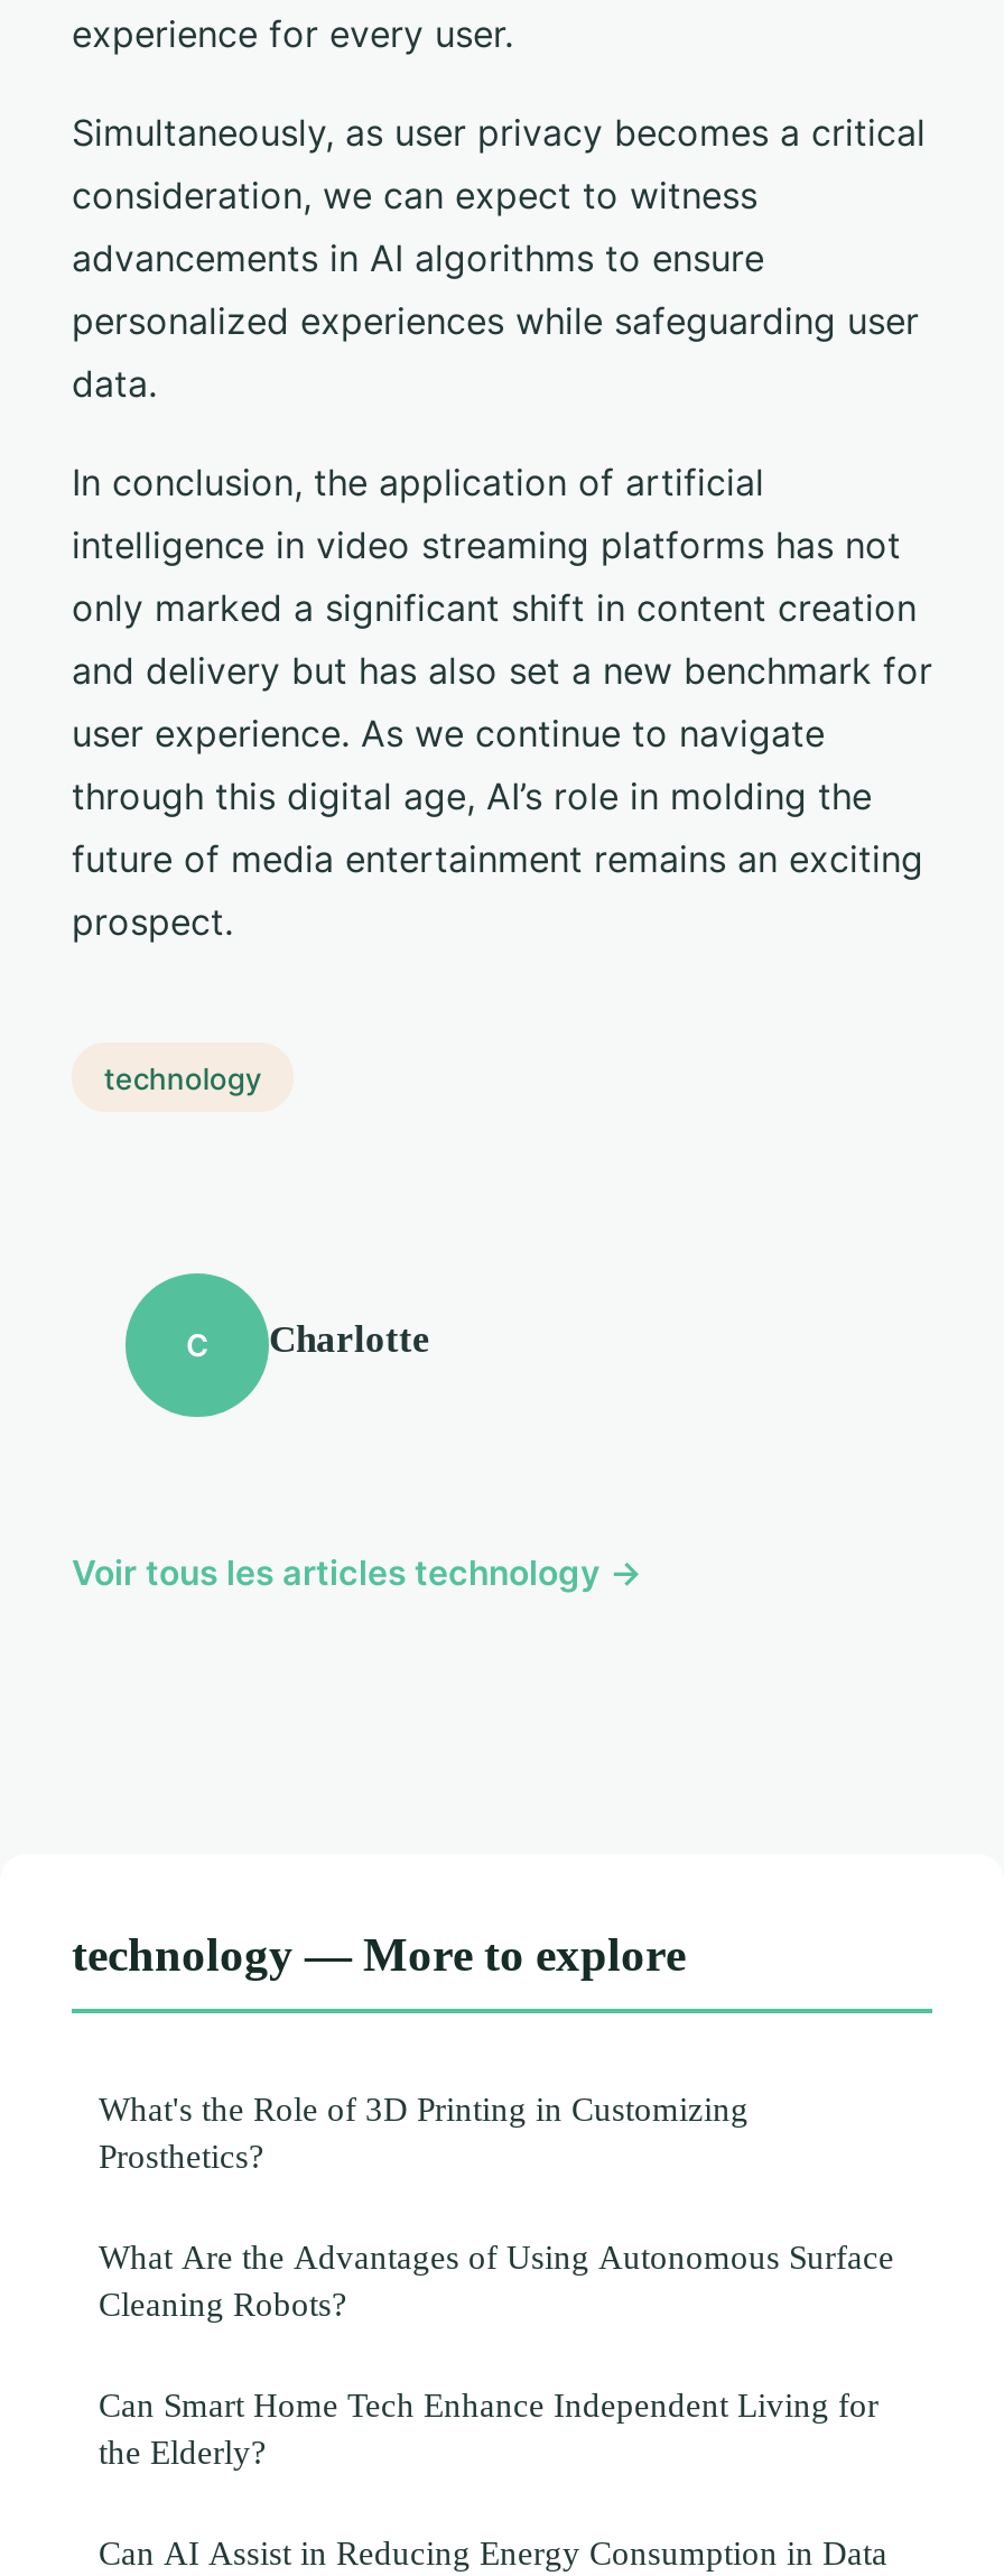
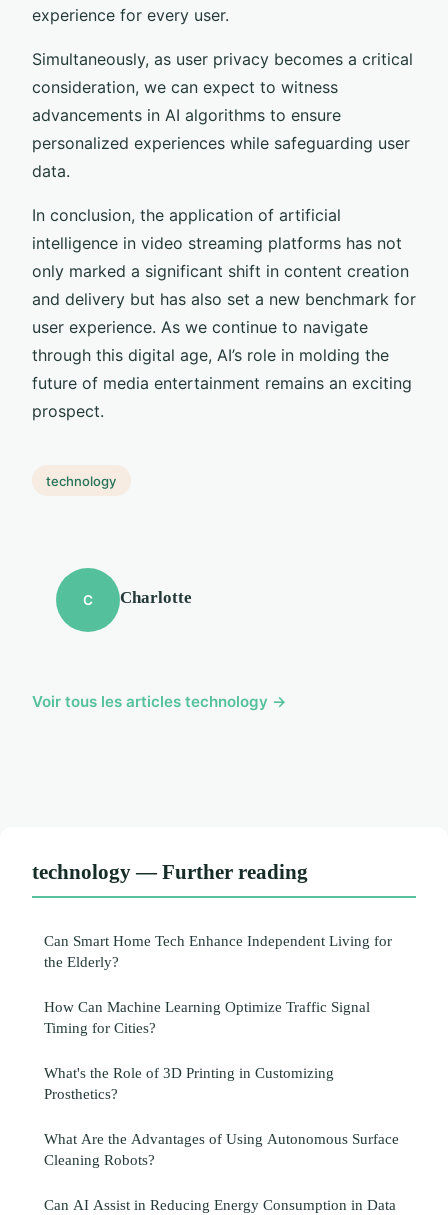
[72,1929,686,1981] technology — More to explore -> [32,860,370,1036] technology — Further reading | How Can Machine Learning Optimize Traffic Signal | Timing for Cities?
moved [99,2090,894,2324] -> [44,1064,399,1168]: What's the Role of 3D Printing in Customizing | Prosthetics? | What Are the Advantages of Using Autonomous Surface | Cleaning Robots?
moved [99,2386,878,2472] -> [44,932,392,970]: Can Smart Home Tech Enhance Independent Living for | the Elderly?

